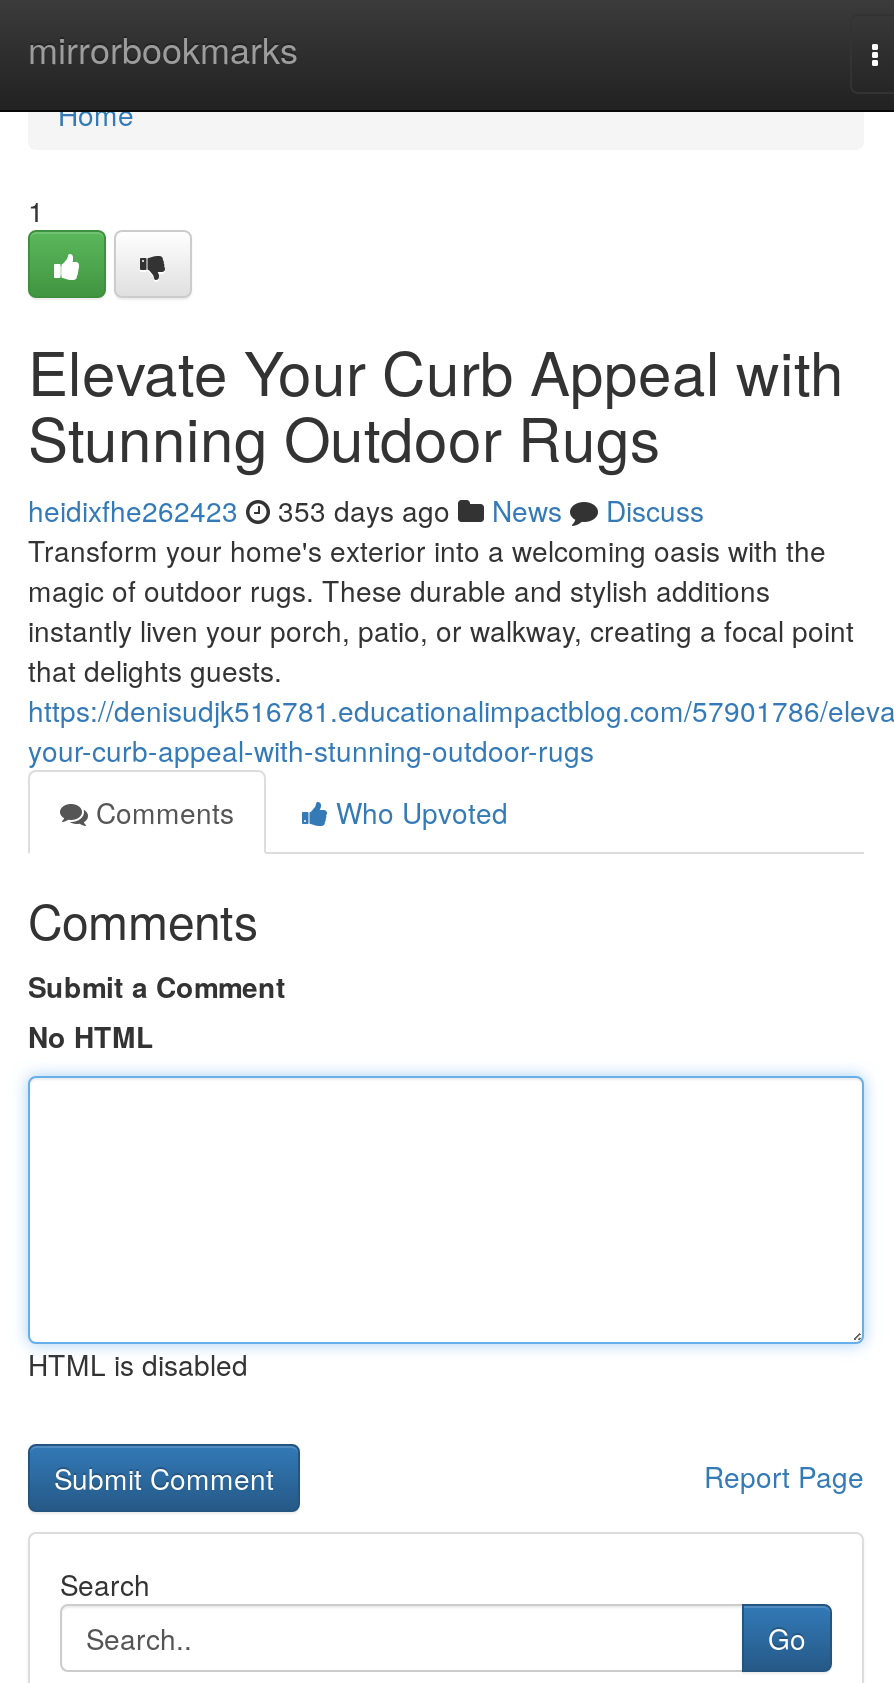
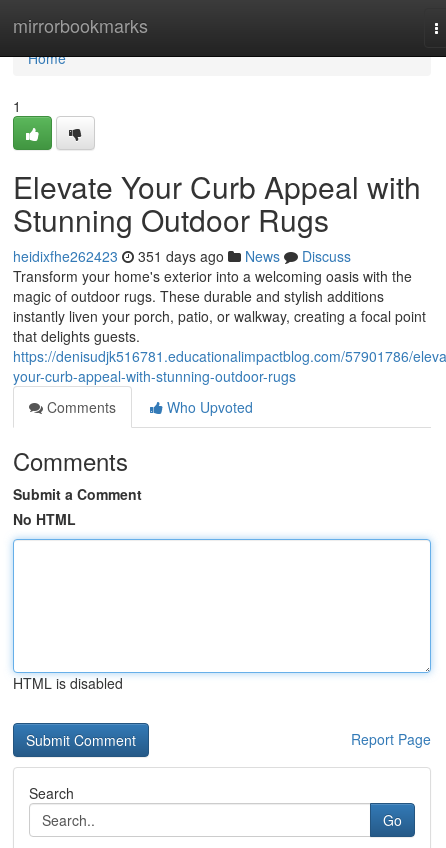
[28,490,704,530] heidixfhe262423 353 days ago News Discuss -> [13,246,351,266] heidixfhe262423 351 days ago News Discuss

